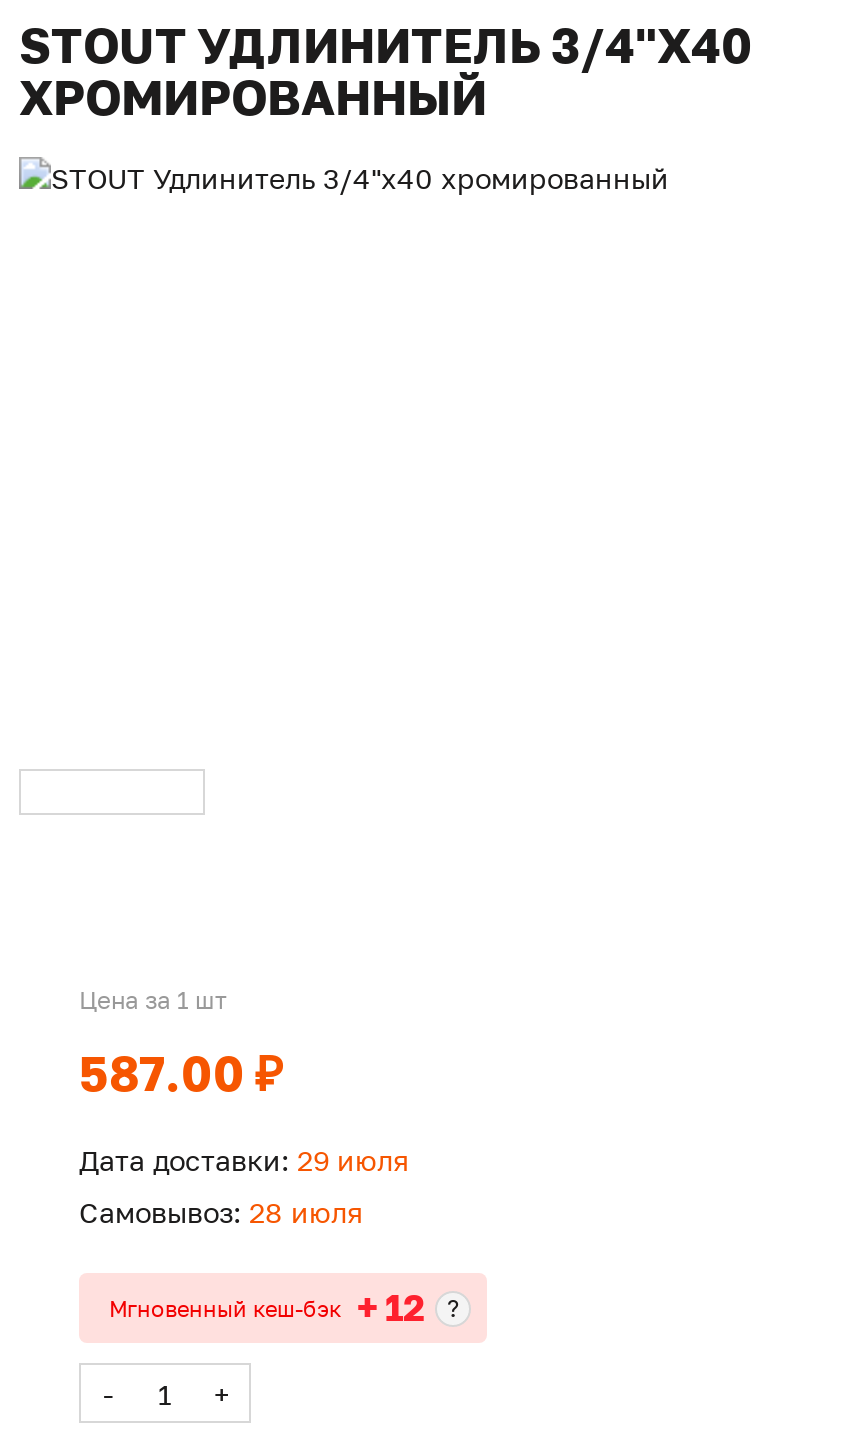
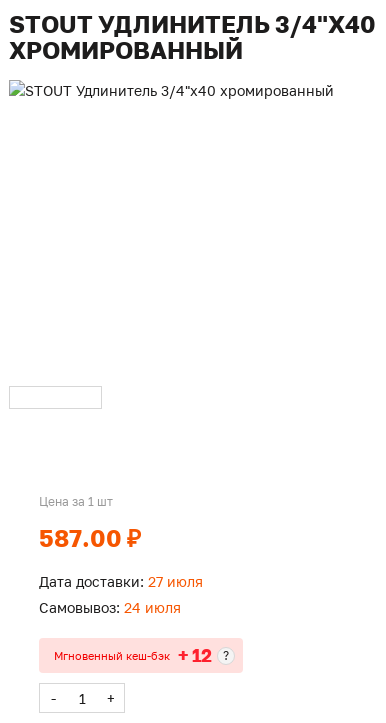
[79,1144,409,1178] Дата доставки: 29 июля -> [39,573,203,590] Дата доставки: 27 июля
[79,1196,363,1230] Самовывоз: 28 июля -> [39,599,181,616] Самовывоз: 24 июля

